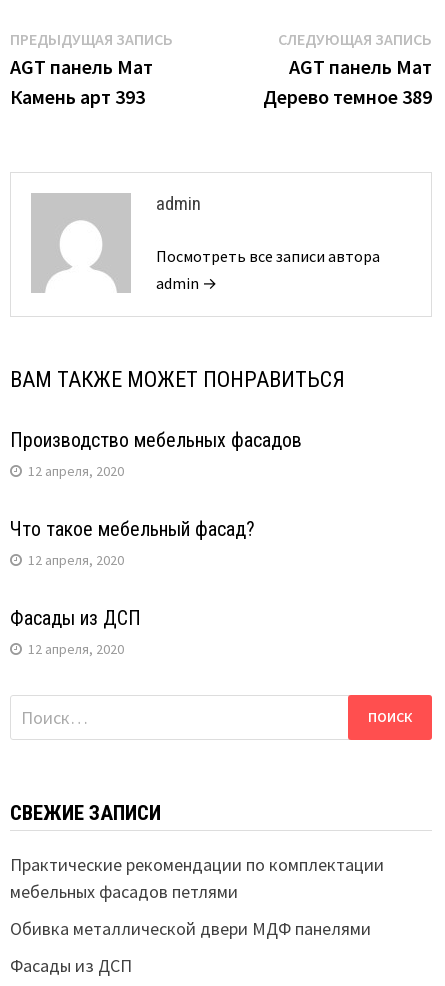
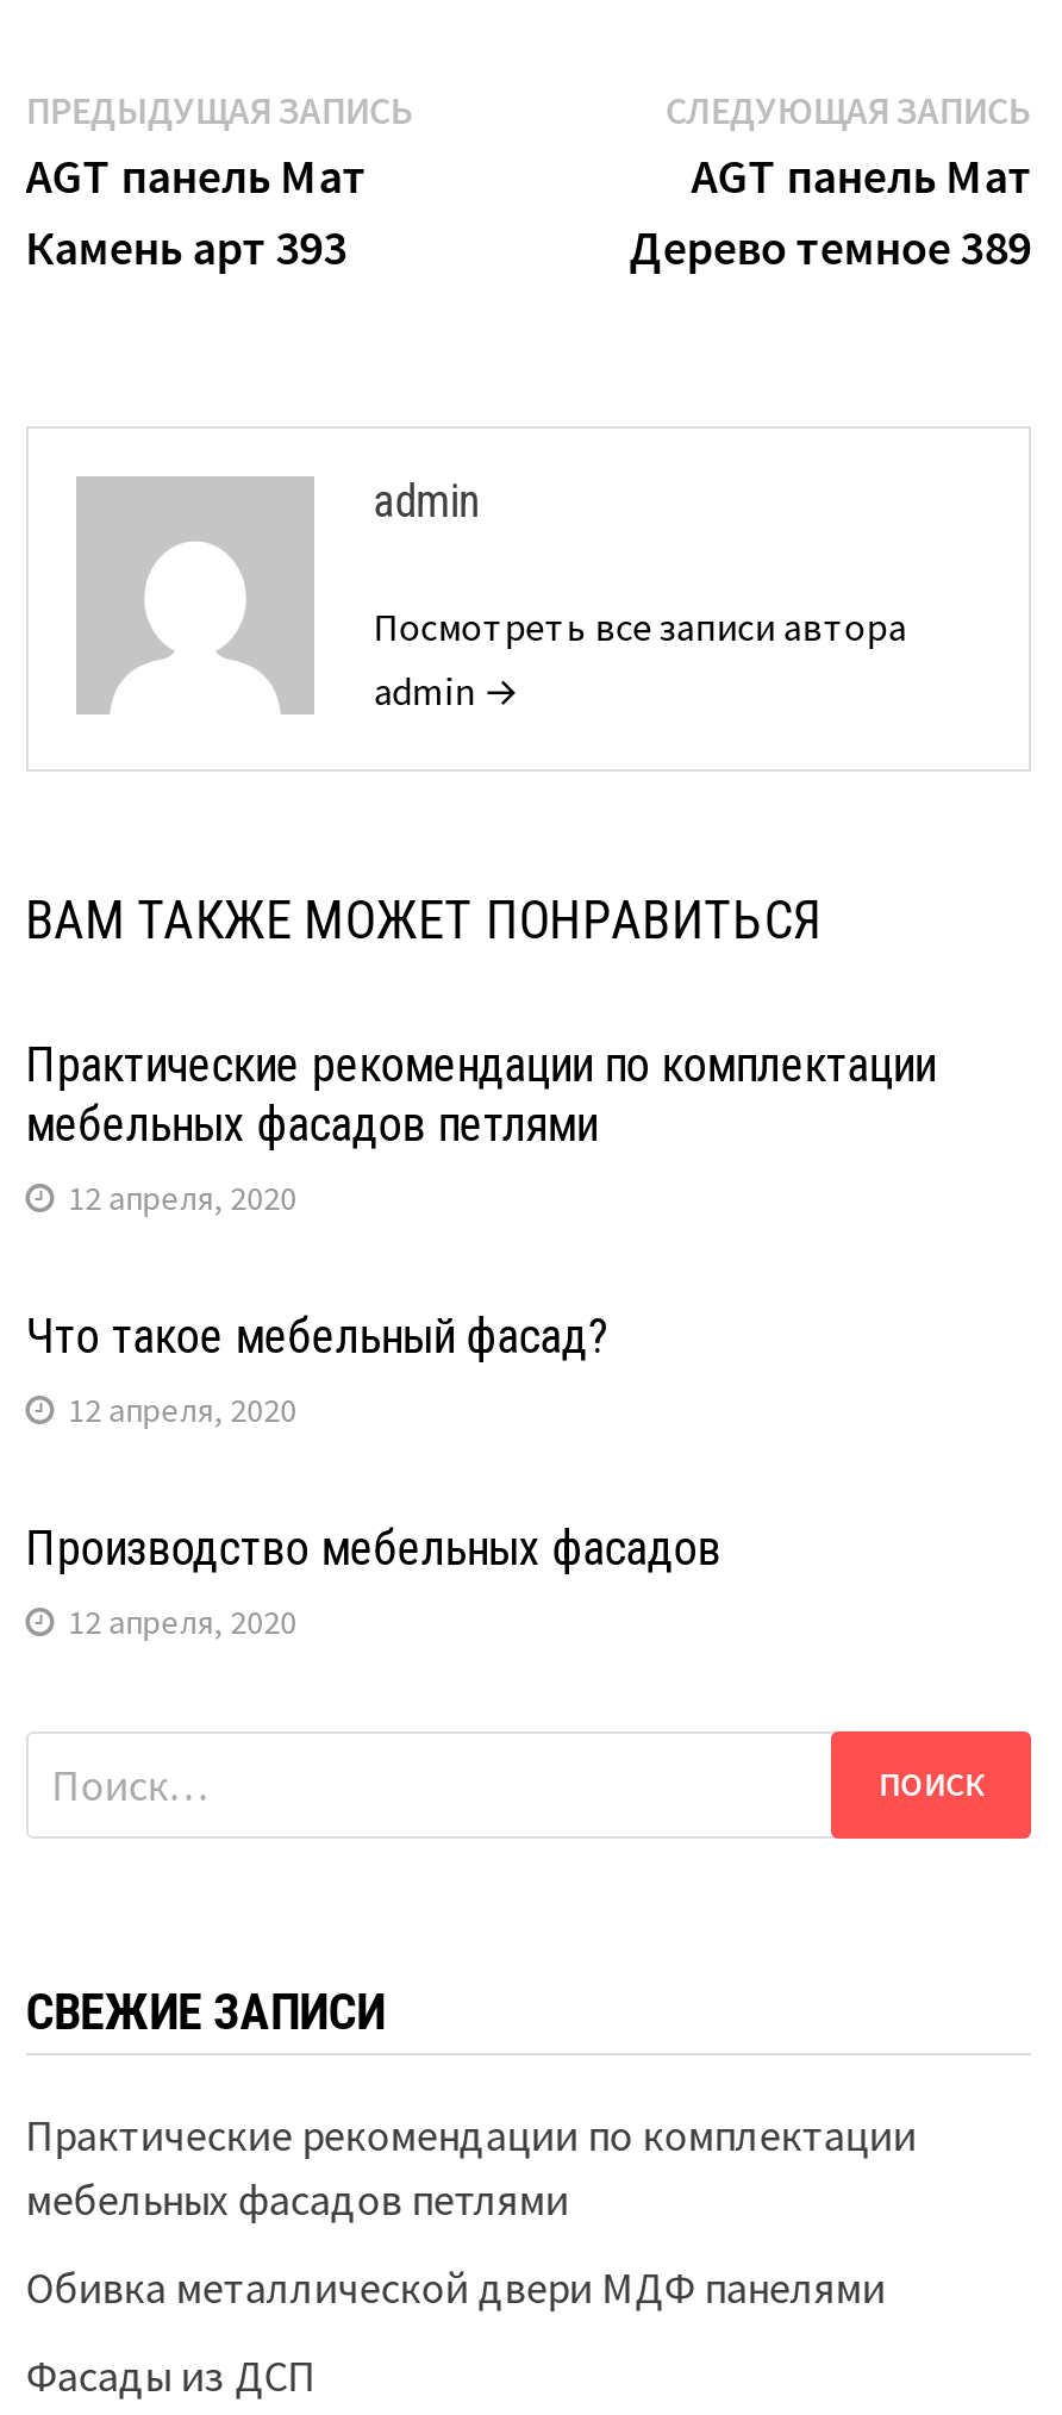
none -> [26,1035,935,1152] Практические рекомендации по комплектации | мебельных фасадов петлями
moved [10,428,302,452] -> [26,1519,721,1576]: Производство мебельных фасадов
[10,606,141,630] Фасады из ДСП -> none

